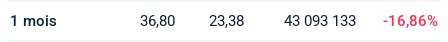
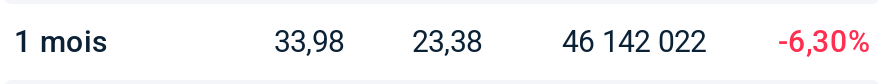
[140,12,244,30] 36,80 23,38 -> [274,25,482,61] 33,98 23,38
[284,12,356,30] 43 093 133 -> [562,25,706,61] 46 142 022
[383,12,438,30] -16,86% -> [778,25,870,61] -6,30%

